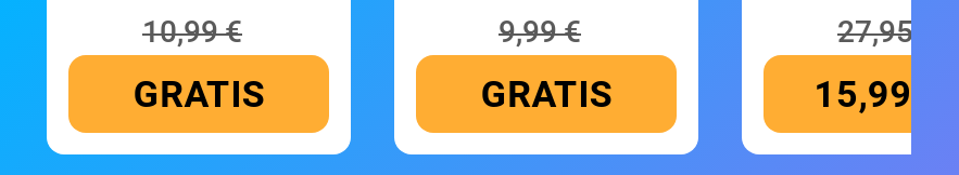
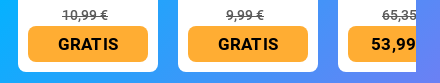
[837,14,937,49] 27,95 € -> [382,7,428,23] 65,35 €
[814,72,943,116] 15,99 € -> [371,34,431,54] 53,99 €

